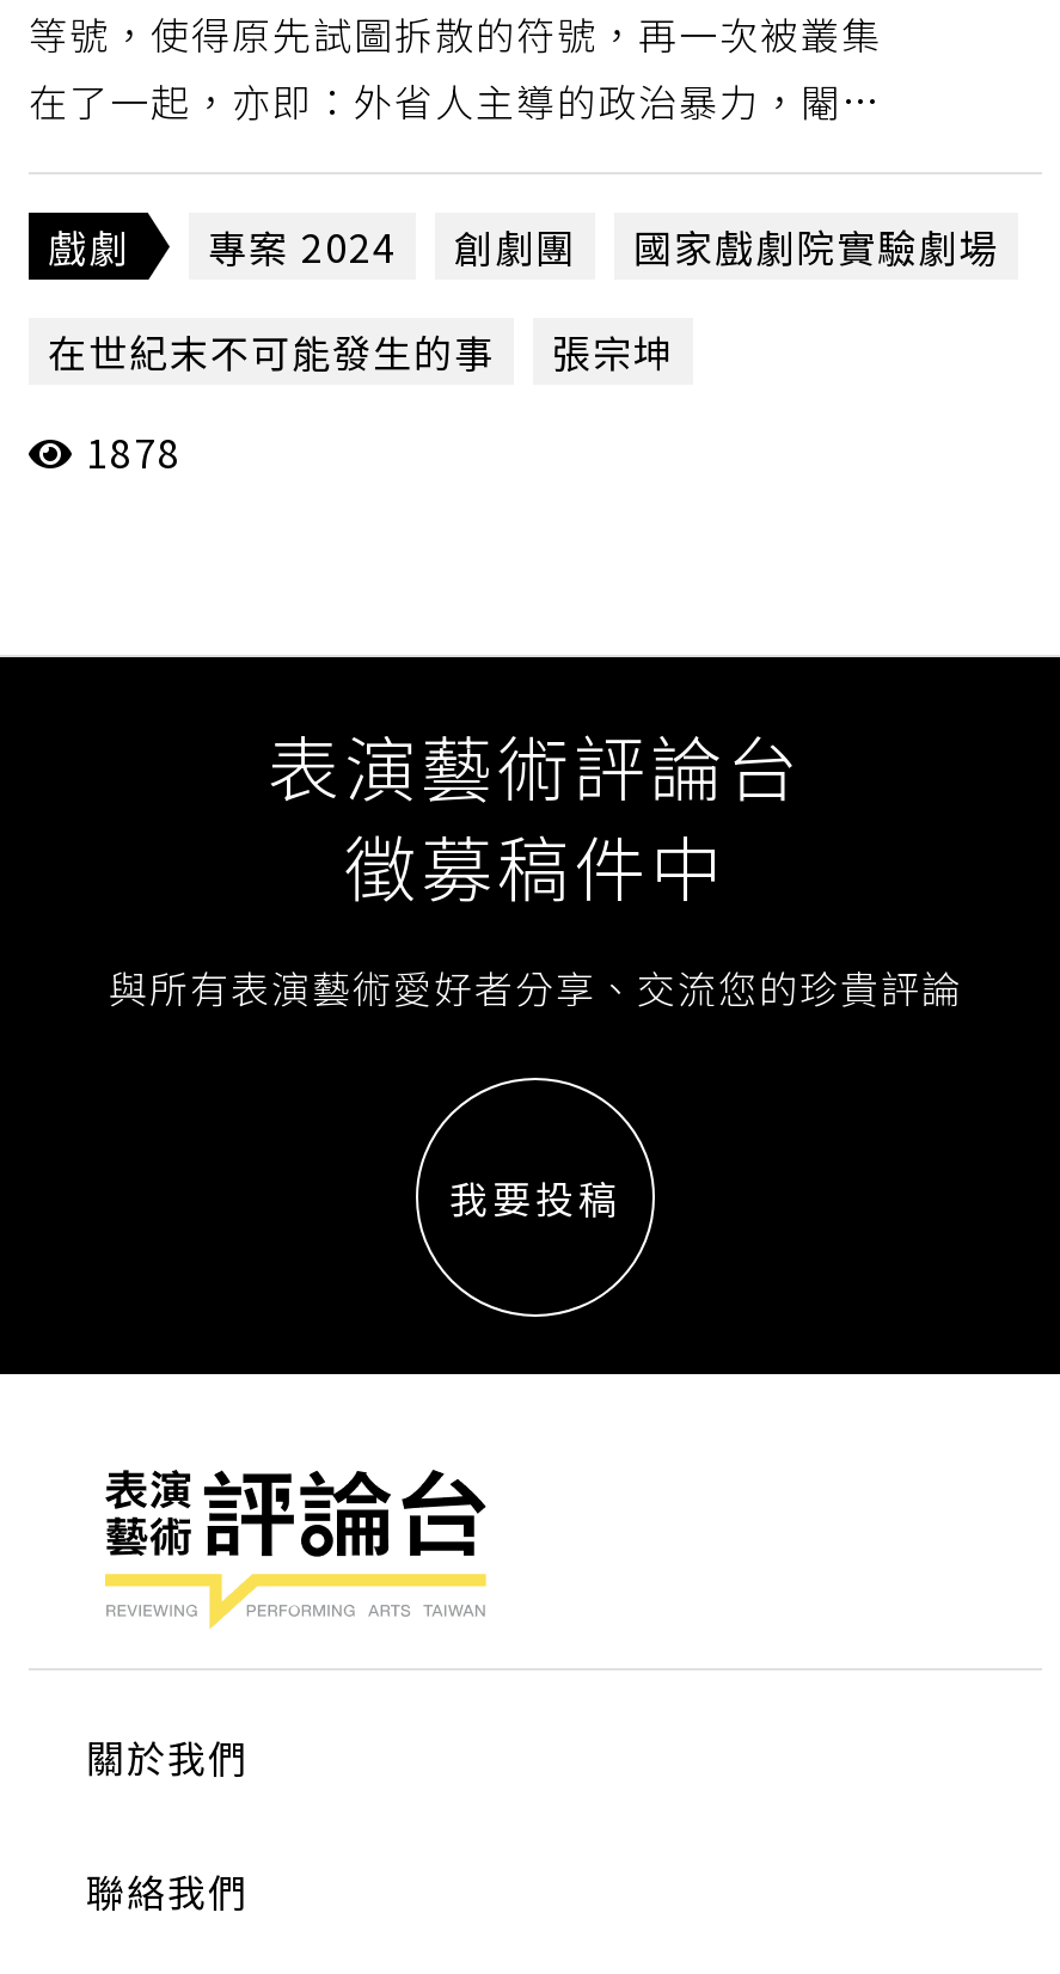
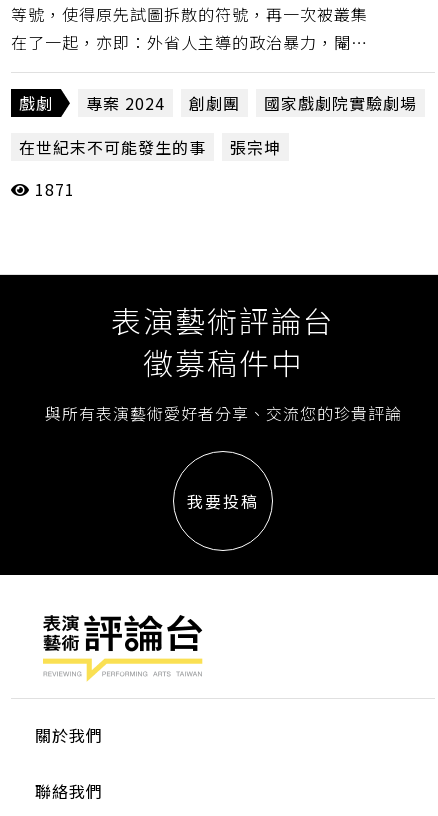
[86,423,182,481] 1878 -> [35,177,75,201] 1871

